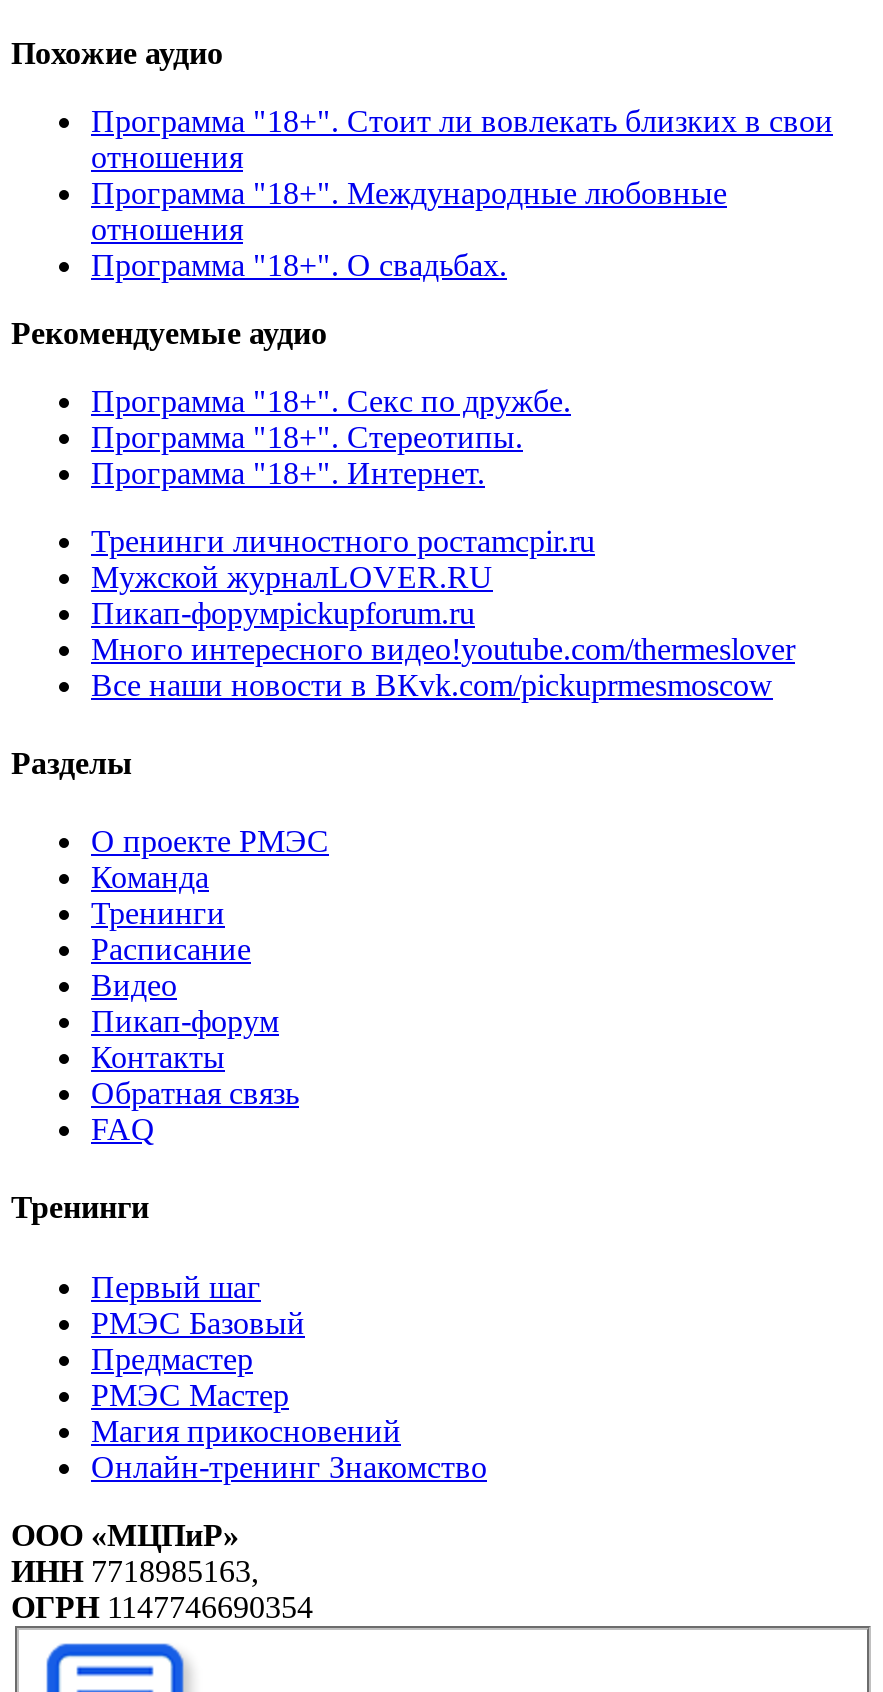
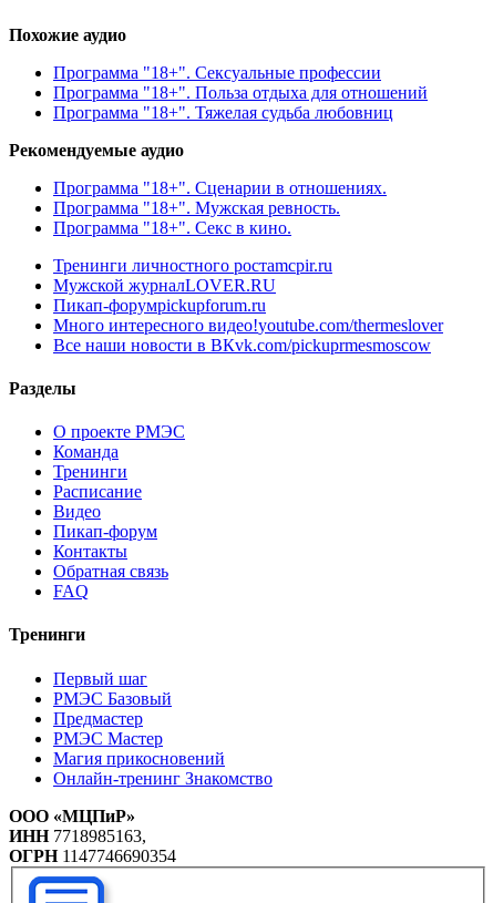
[91,103,833,281] Программа "18+". Стоит ли вовлекать близких в свои | отношения | Программа "18+". Международные любовные | отношения | Программа "18+". О свадьбах. -> [53,63,428,121] Программа "18+". Сексуальные профессии | Программа "18+". Польза отдыха для отношений | Программа "18+". Тяжелая судьба любовниц
[91,383,571,489] Программа "18+". Секс по дружбе. | Программа "18+". Стереотипы. | Программа "18+". Интернет. -> [53,178,387,237] Программа "18+". Сценарии в отношениях. | Программа "18+". Мужская ревность. | Программа "18+". Секс в кино.

